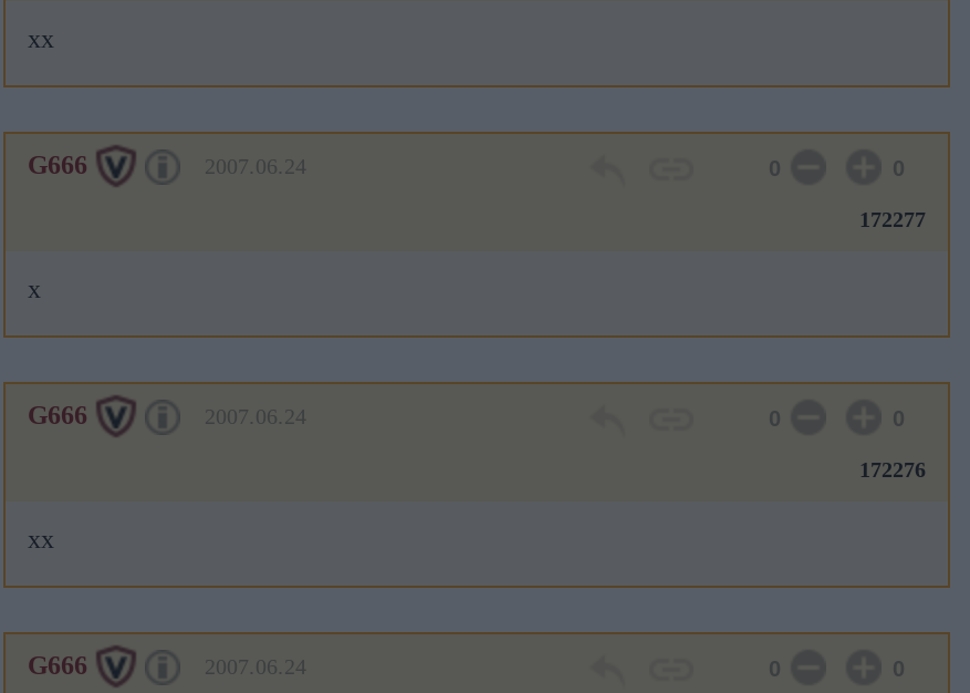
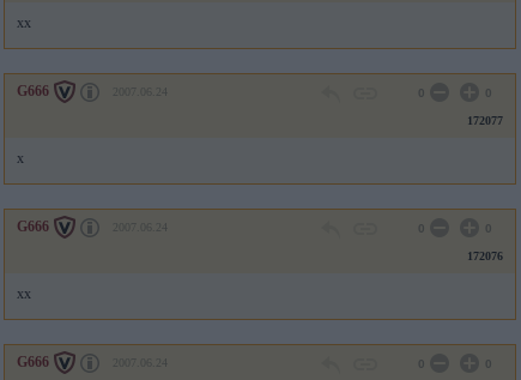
[859,207,926,231] 172277 -> [467,114,503,127] 172077
[859,457,926,482] 172276 -> [467,249,503,263] 172076

